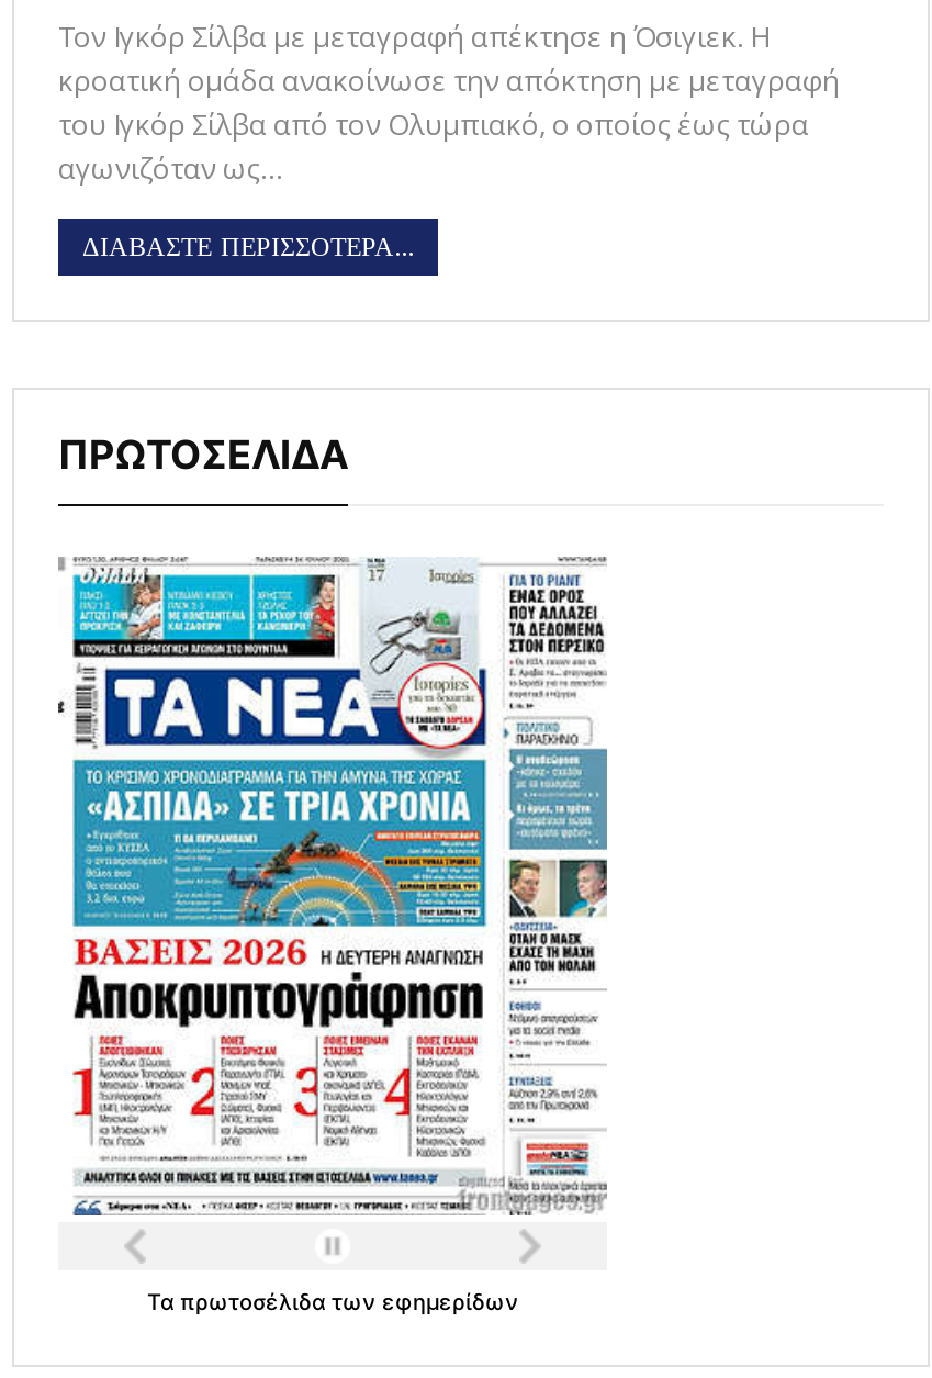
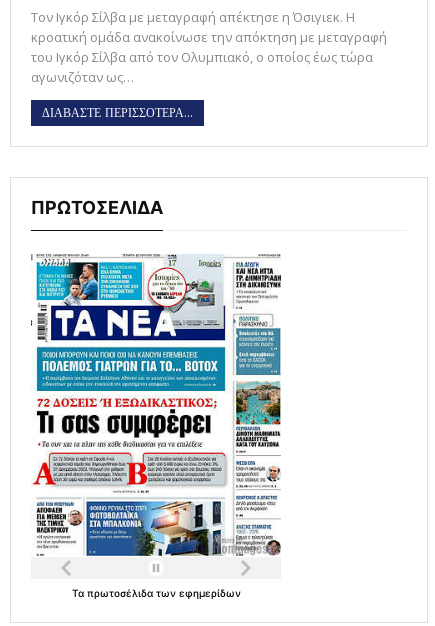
[58,559,609,1220] [image] -> [32,254,282,557] [image]

